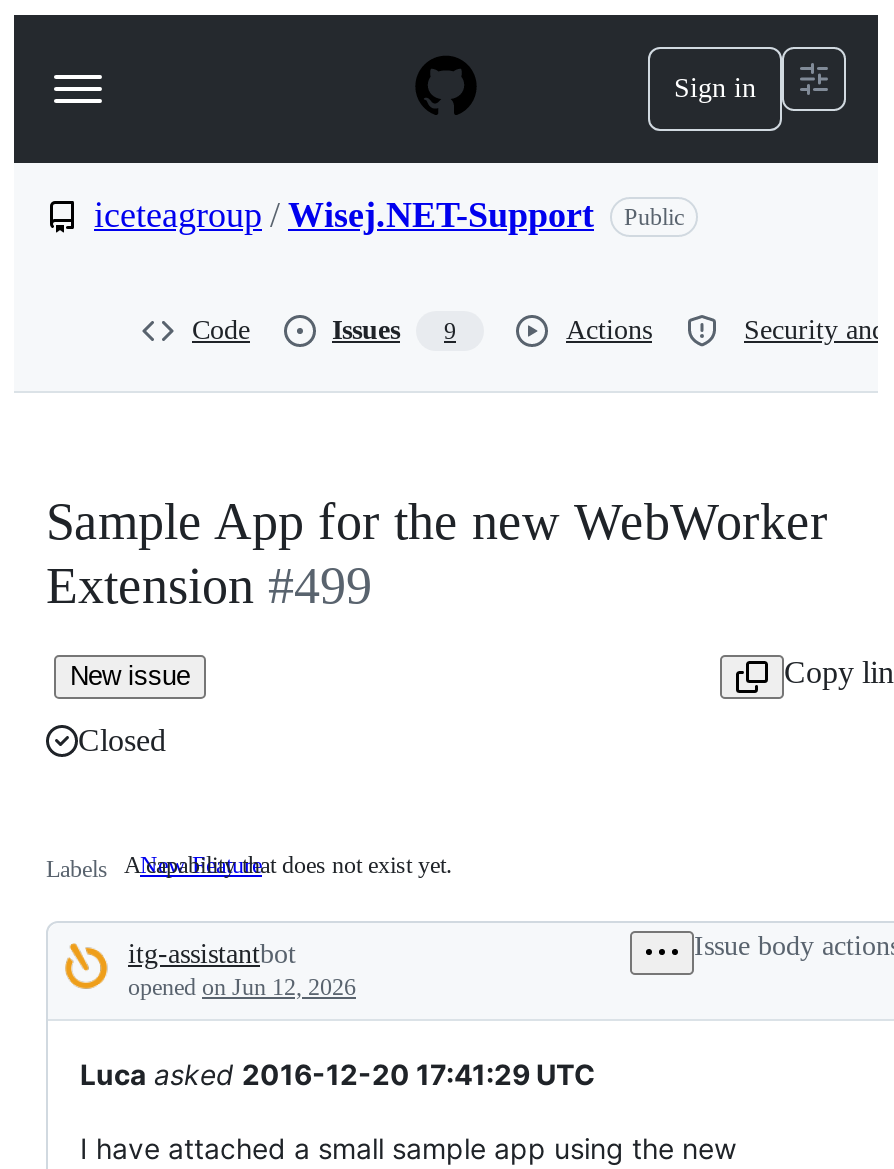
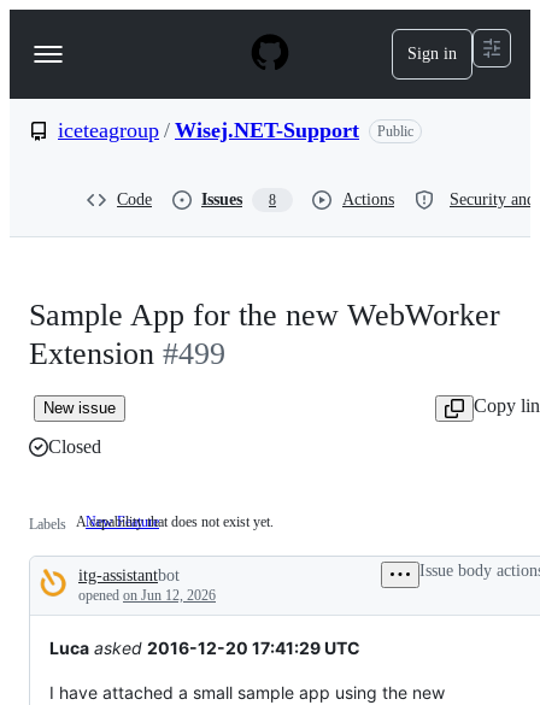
[332,315,456,345] Issues 9 -> [201,190,276,208] Issues 8

